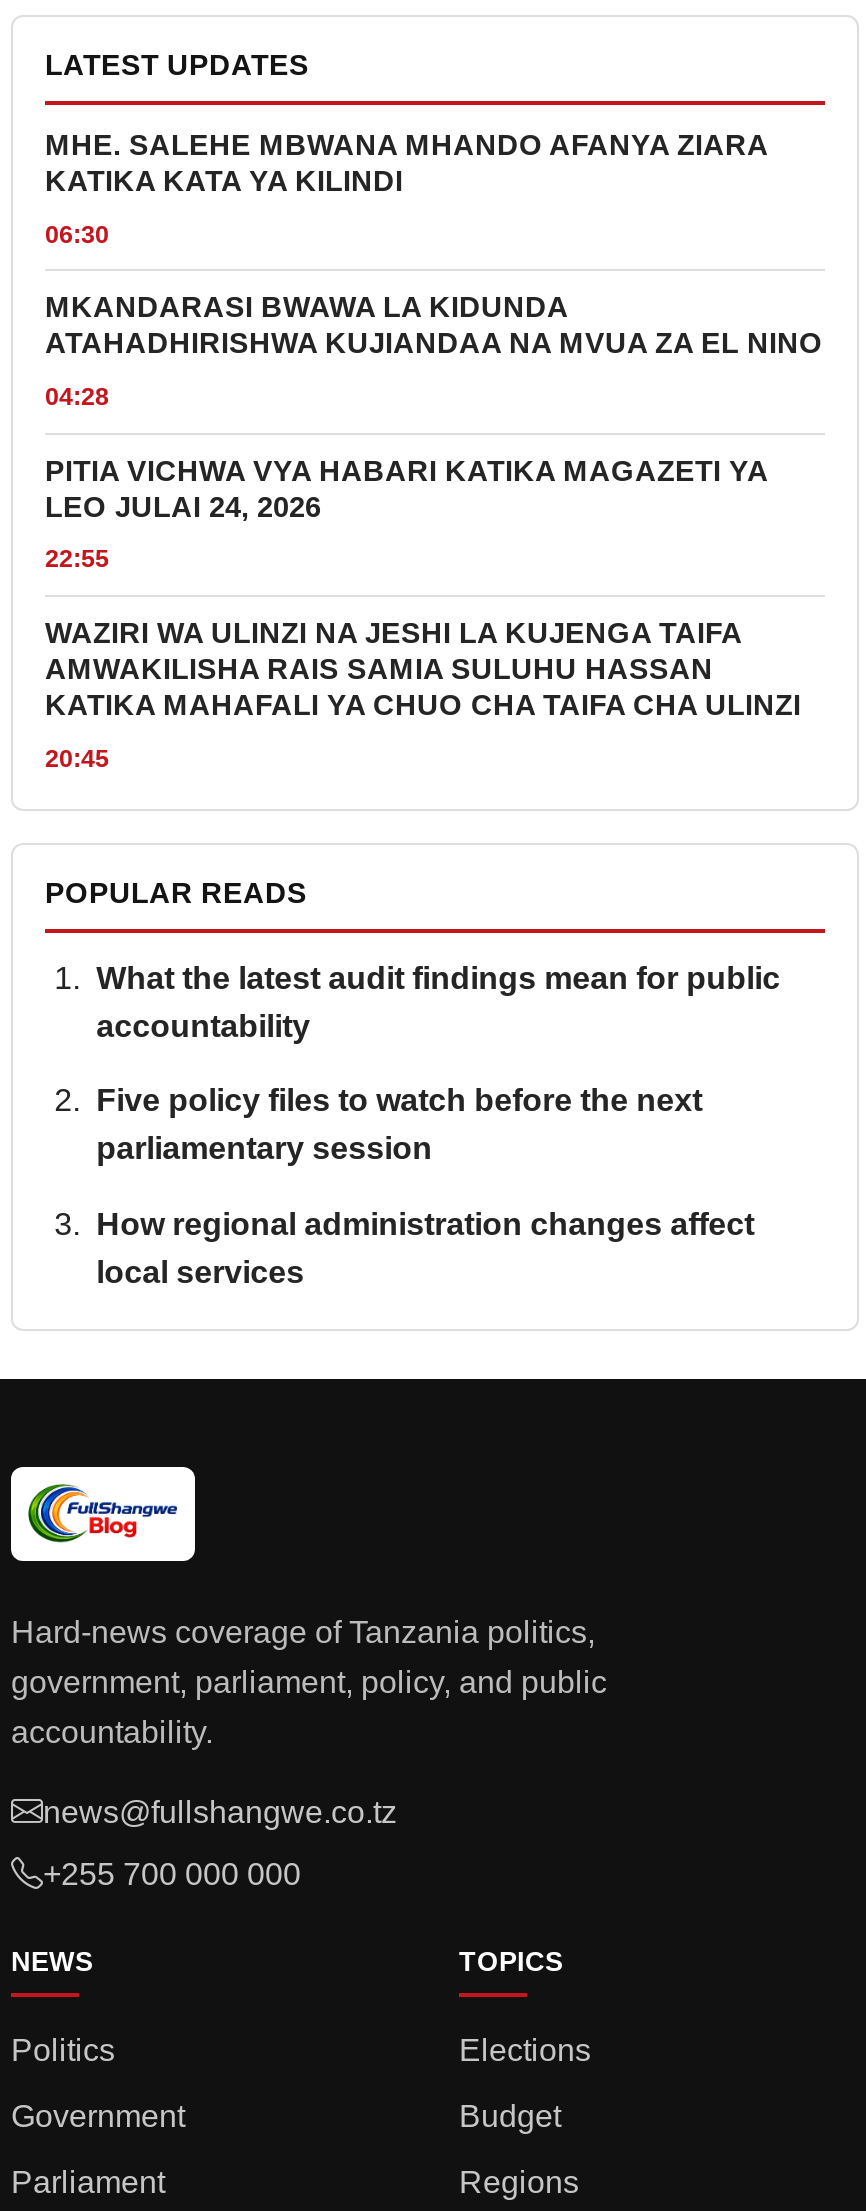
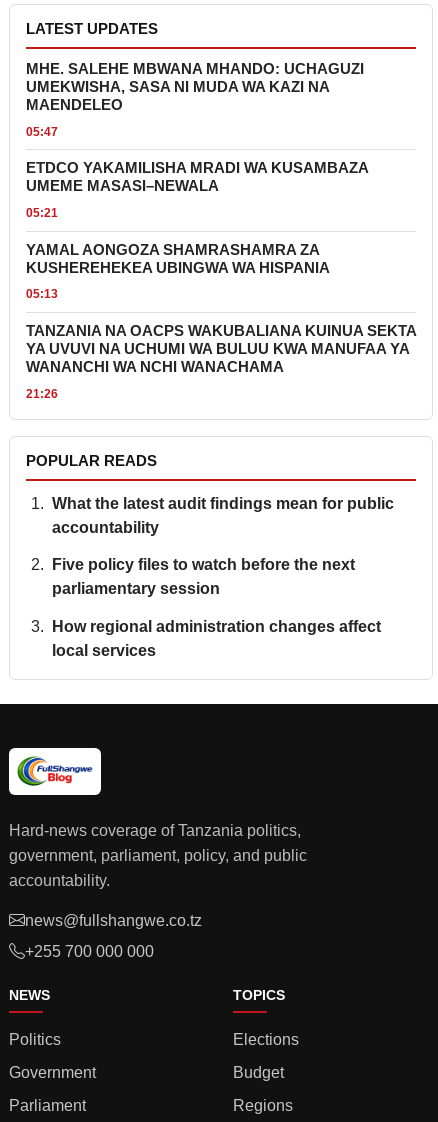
[45,129,767,197] MHE. SALEHE MBWANA MHANDO AFANYA ZIARA | KATIKA KATA YA KILINDI -> [26,61,364,113] MHE. SALEHE MBWANA MHANDO: UCHAGUZI | UMEKWISHA, SASA NI MUDA WA KAZI NA | MAENDELEO
[45,220,109,248] 06:30 -> [26,125,58,139] 05:47
[45,292,823,360] MKANDARASI BWAWA LA KIDUNDA | ATAHADHIRISHWA KUJIANDAA NA MVUA ZA EL NINO -> [26,160,368,194] ETDCO YAKAMILISHA MRADI WA KUSAMBAZA | UMEME MASASI–NEWALA
[45,383,109,411] 04:28 -> [26,206,58,220] 05:21
[45,454,767,522] PITIA VICHWA VYA HABARI KATIKA MAGAZETI YA | LEO JULAI 24, 2026 -> [26,242,330,276] YAMAL AONGOZA SHAMRASHAMRA ZA | KUSHEREHEKEA UBINGWA WA HISPANIA
[45,546,109,574] 22:55 -> [26,287,58,301] 05:13
[45,617,801,721] WAZIRI WA ULINZI NA JESHI LA KUJENGA TAIFA | AMWAKILISHA RAIS SAMIA SULUHU HASSAN | KATIKA MAHAFALI YA CHUO CHA TAIFA CHA ULINZI -> [26,323,416,375] TANZANIA NA OACPS WAKUBALIANA KUINUA SEKTA | YA UVUVI NA UCHUMI WA BULUU KWA MANUFAA YA | WANANCHI WA NCHI WANACHAMA
[45,745,109,773] 20:45 -> [26,387,58,401] 21:26

